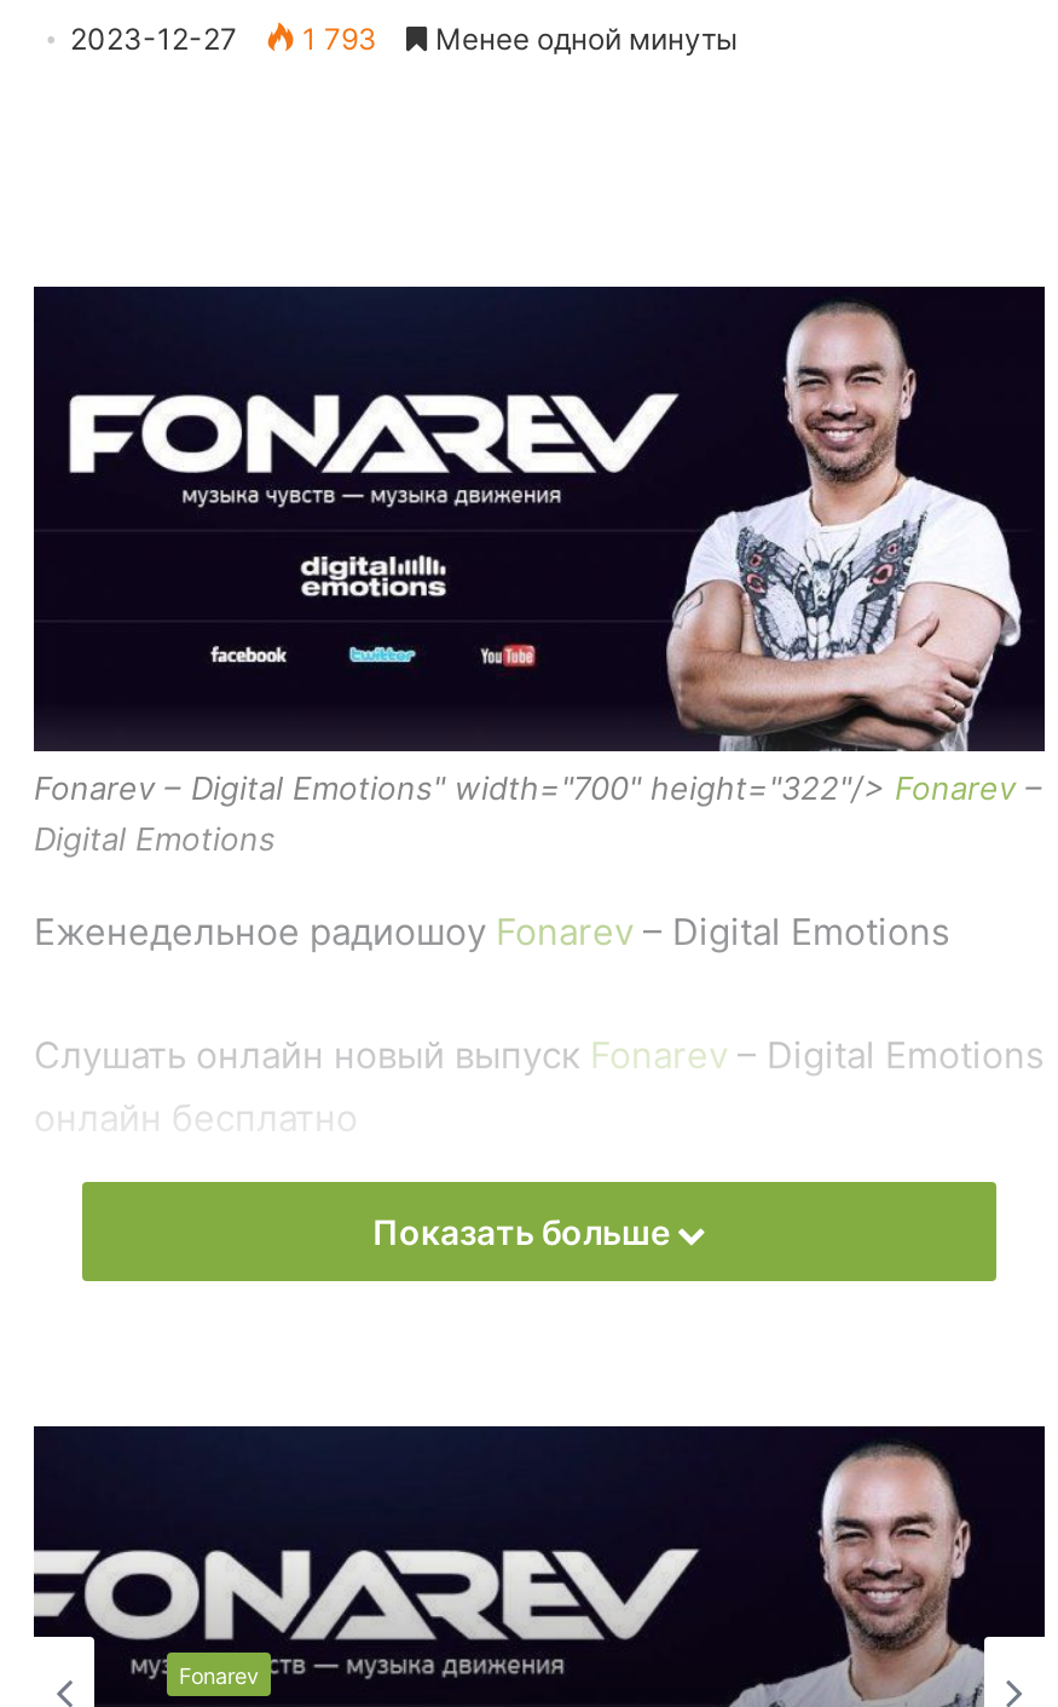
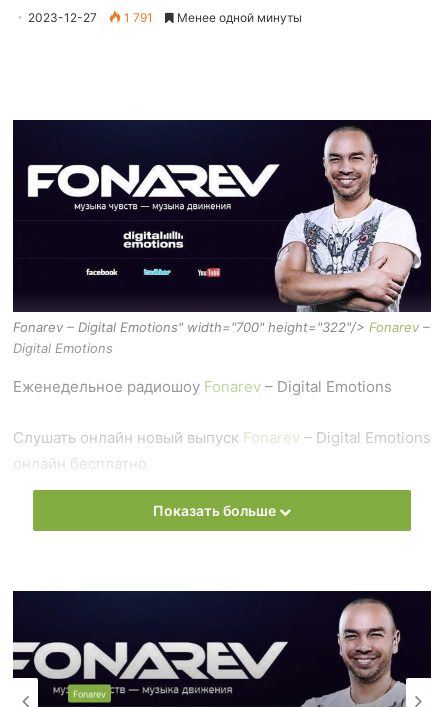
[70,20,738,57] 2023-12-27 1 793 Менее одной минуты -> [28,10,302,25] 2023-12-27 1 791 Менее одной минуты

